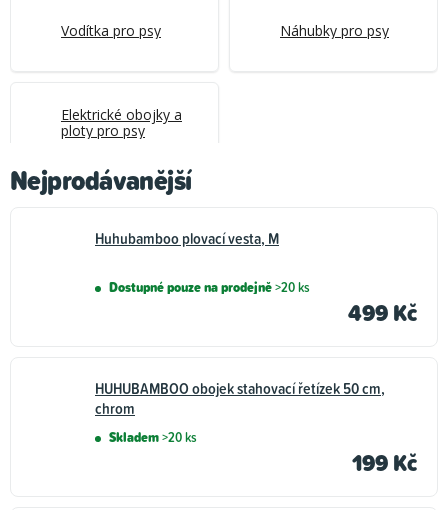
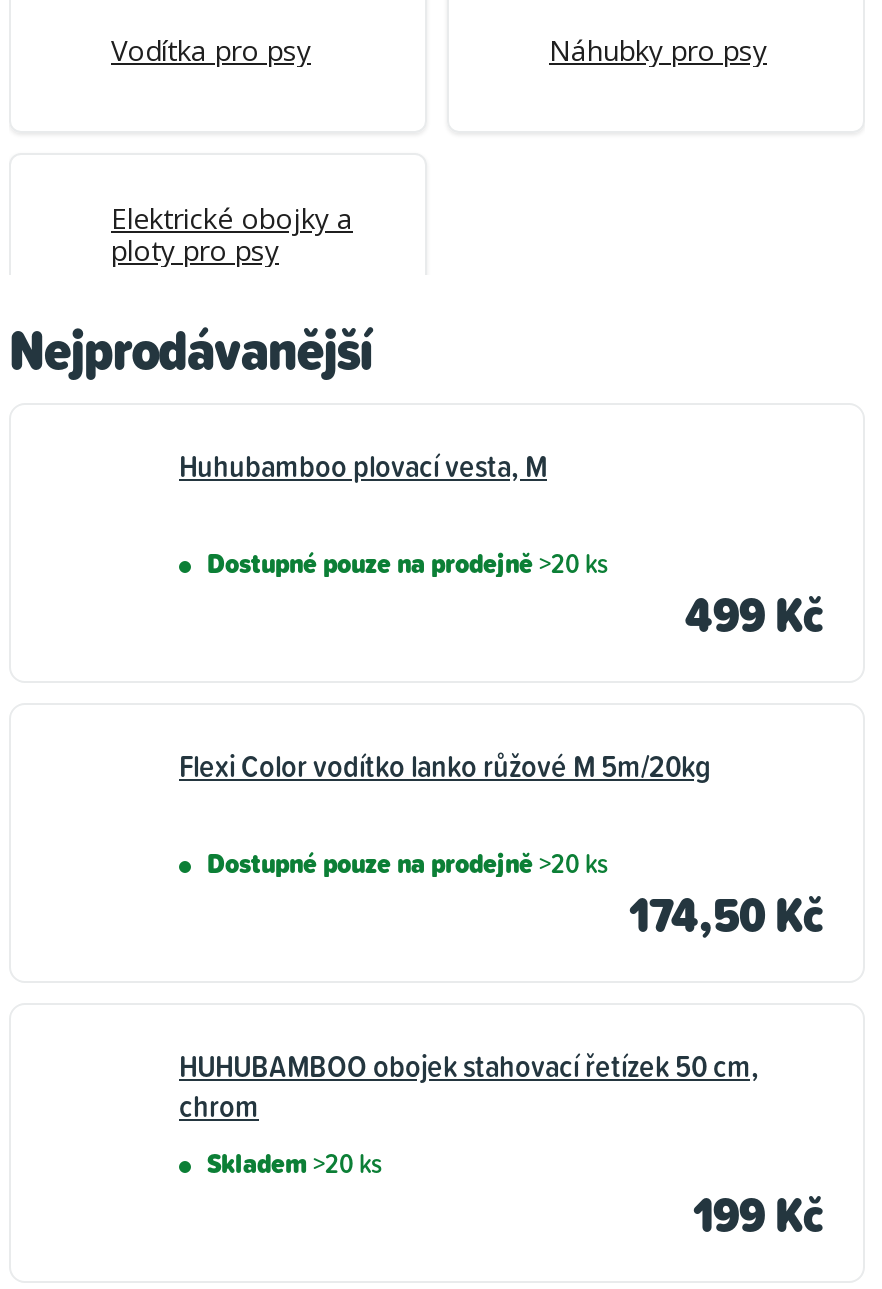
none -> [179,742,823,948] Flexi Color vodítko lanko růžové M 5m/20kg | Dostupné pouze na prodejně >20 ks | 174,50 Kč

